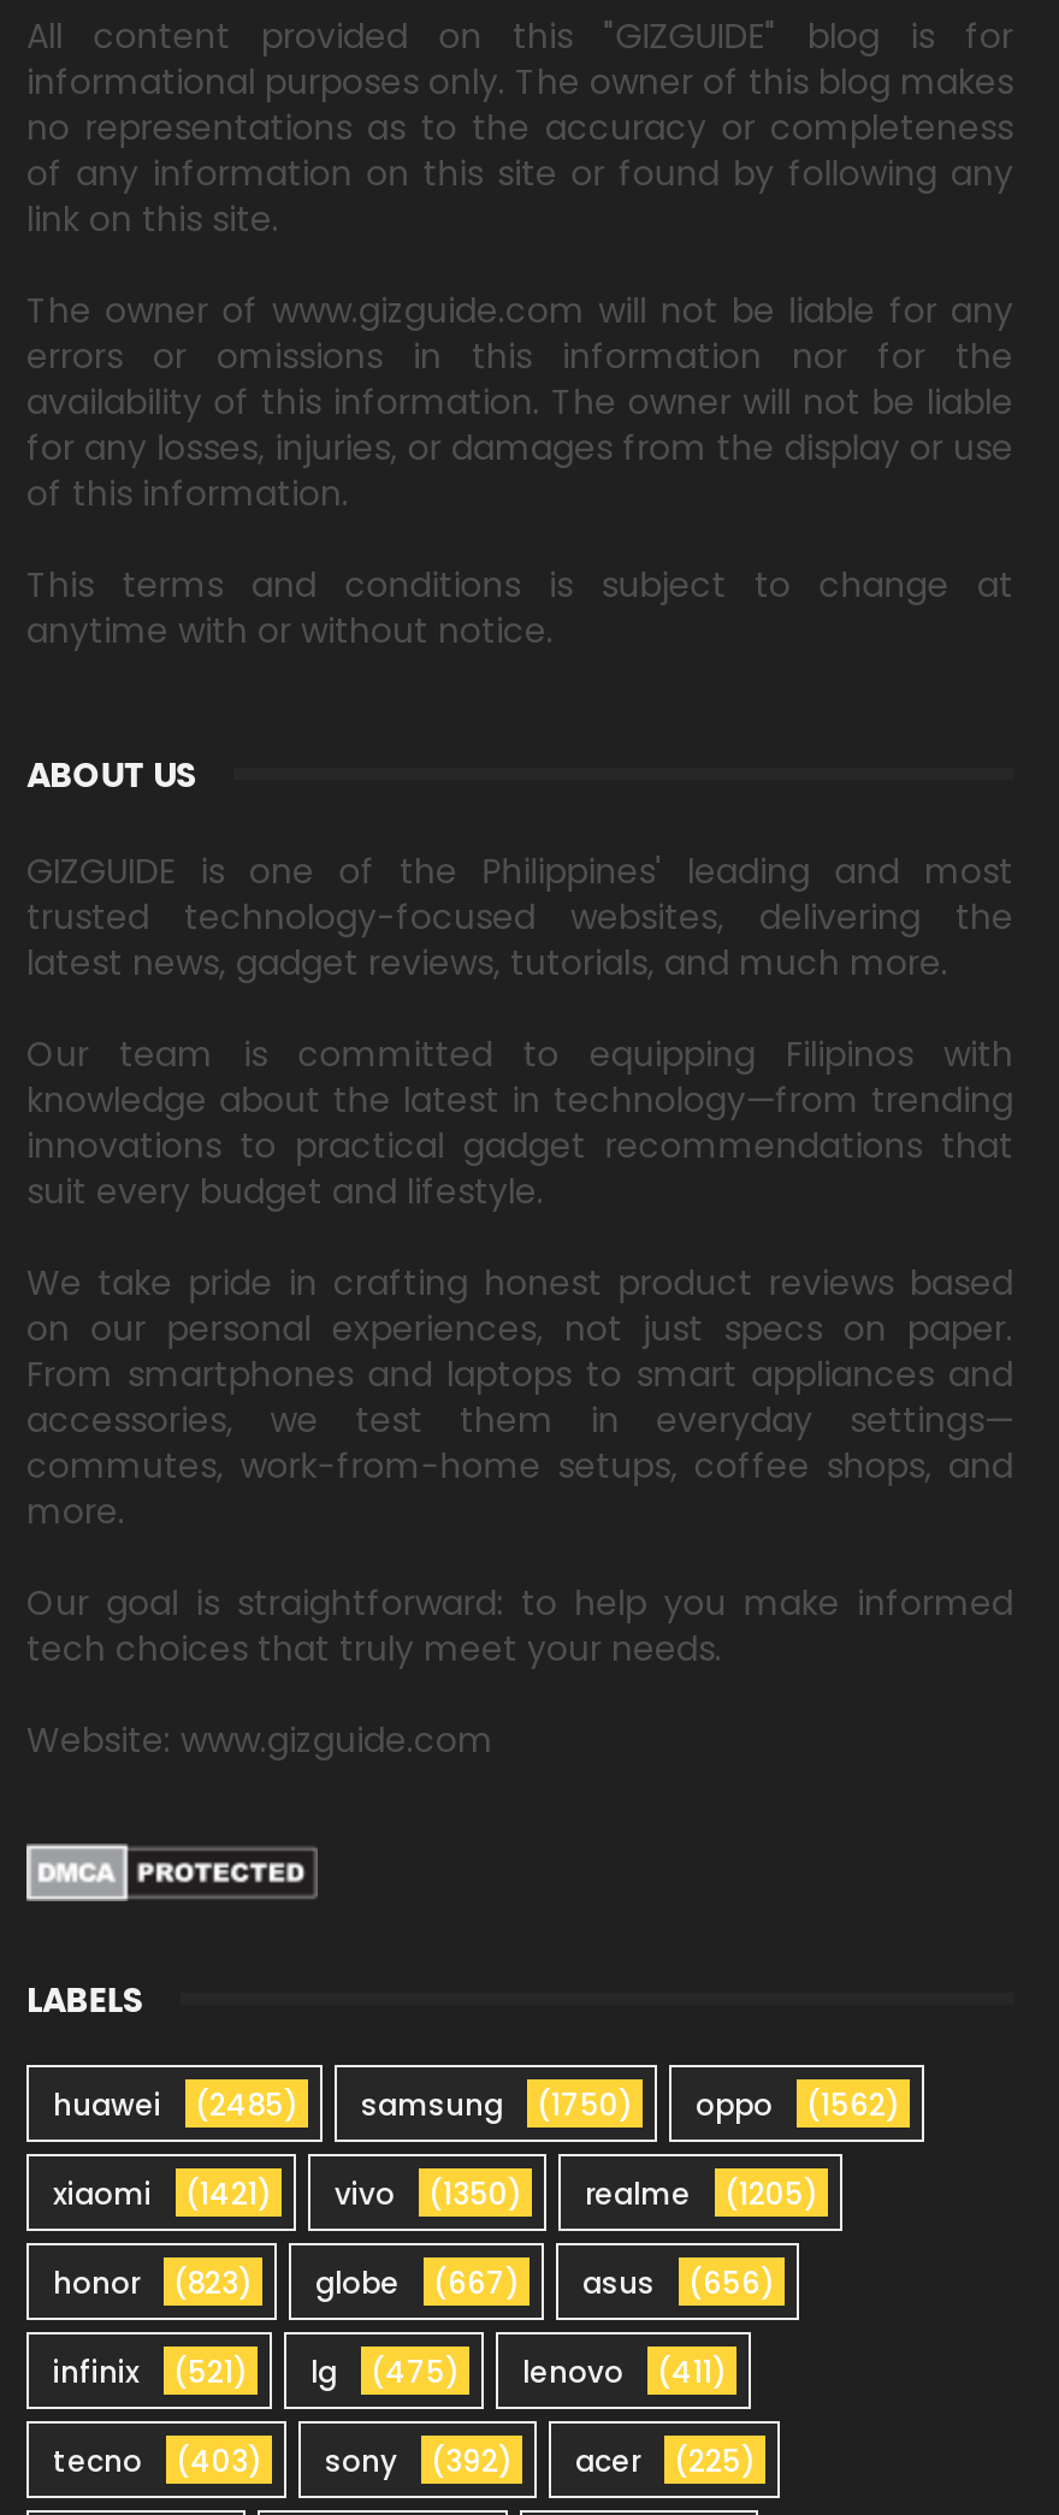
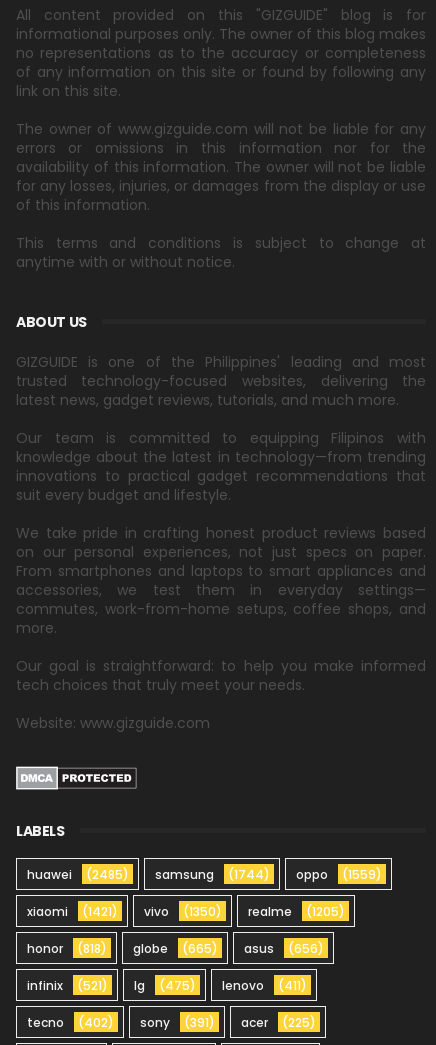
[537,2083,633,2124] (1750) -> [228,866,270,883] (1744)
[806,2083,900,2124] (1562) -> [342,866,382,883] (1559)
[173,2262,253,2302] (823) -> [77,940,107,957] (818)
[433,2262,520,2302] (667) -> [182,940,218,957] (665)
[176,2440,262,2481] (403) -> [78,1014,114,1031] (402)
[431,2440,513,2481] (392) -> [184,1014,215,1031] (391)

